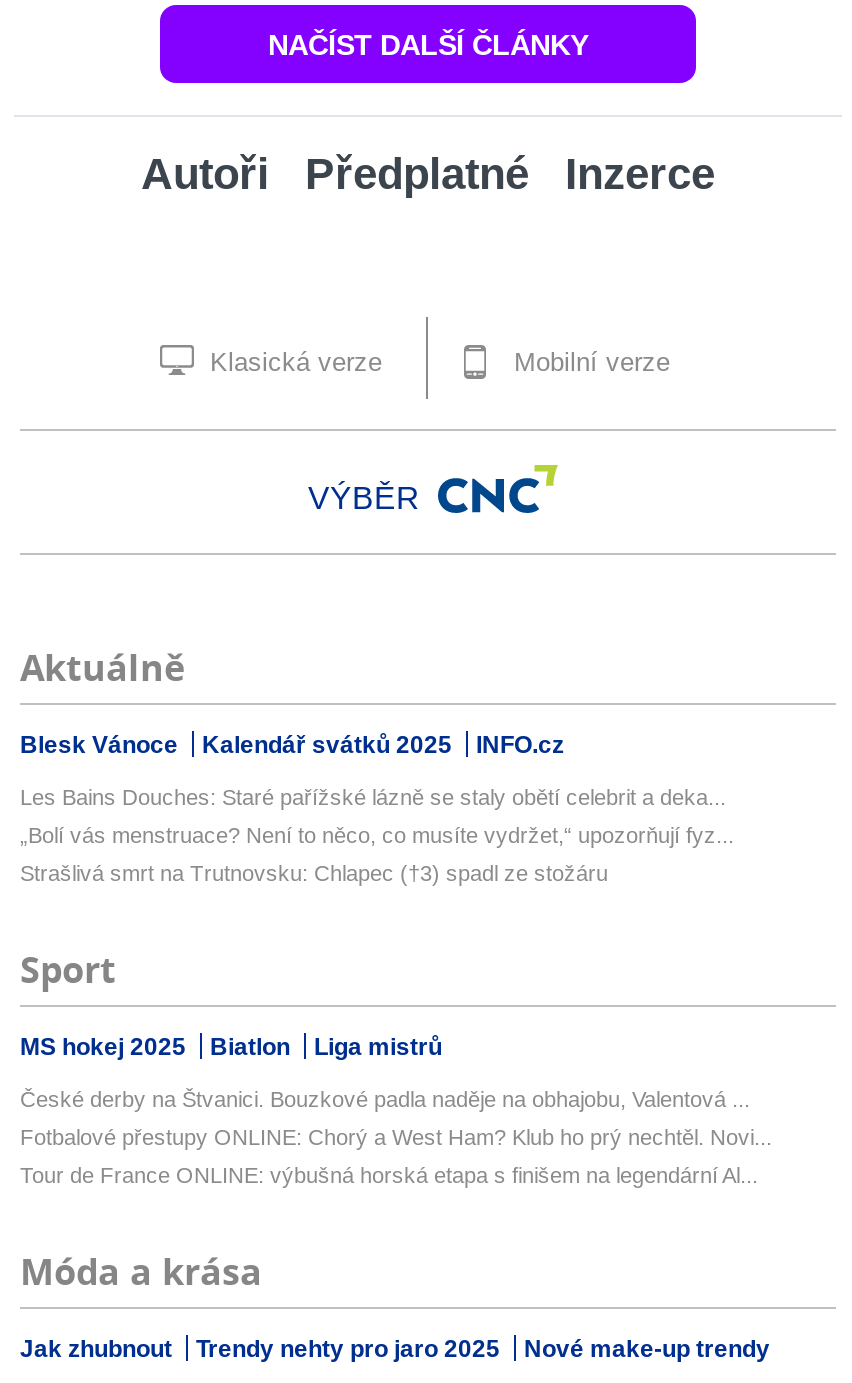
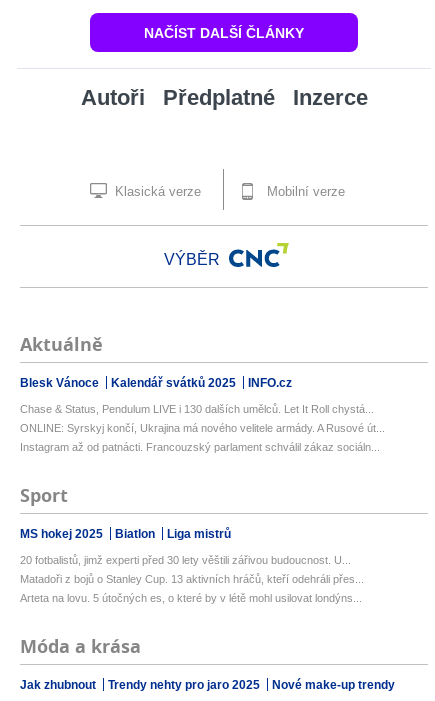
[20,786,726,810] Les Bains Douches: Staré pařížské lázně se staly obětí celebrit a deka... -> [20,403,374,415] Chase & Status, Pendulum LIVE i 130 dalších umělců. Let It Roll chystá...
[20,824,734,848] „Bolí vás menstruace? Není to něco, co musíte vydržet,“ upozorňují fyz... -> [20,422,385,434] ONLINE: Syrskyj končí, Ukrajina má nového velitele armády. A Rusové út...
[20,862,608,886] Strašlivá smrt na Trutnovsku: Chlapec (†3) spadl ze stožáru -> [20,441,380,453] Instagram až od patnácti. Francouzský parlament schválil zákaz sociáln...
[20,1088,750,1112] České derby na Štvanici. Bouzkové padla naděje na obhajobu, Valentová ... -> [20,554,351,566] 20 fotbalistů, jimž experti před 30 lety věštili zářivou budoucnost. U...
[20,1126,772,1150] Fotbalové přestupy ONLINE: Chorý a West Ham? Klub ho prý nechtěl. Novi... -> [20,573,364,585] Matadoři z bojů o Stanley Cup. 13 aktivních hráčů, kteří odehráli přes...
[20,1164,758,1188] Tour de France ONLINE: výbušná horská etapa s finišem na legendární Al... -> [20,592,362,604] Arteta na lovu. 5 útočných es, o které by v létě mohl usilovat londýns...

